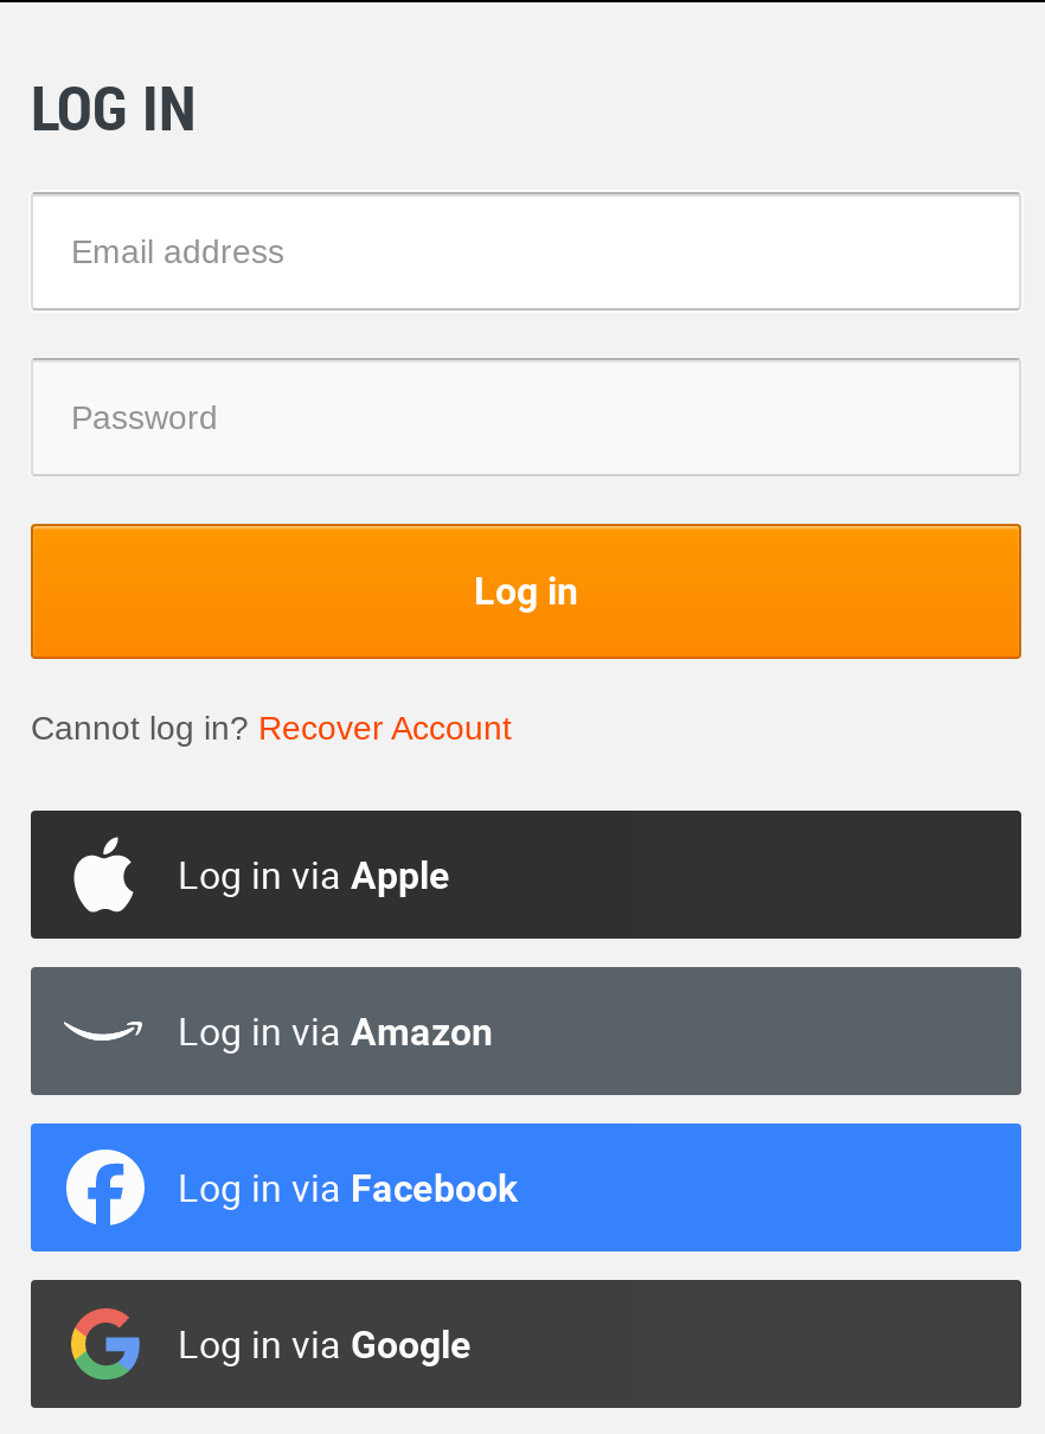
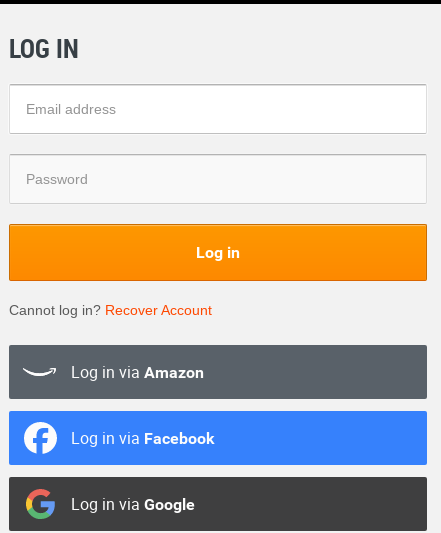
[178,847,450,900] Log in via Apple -> none

